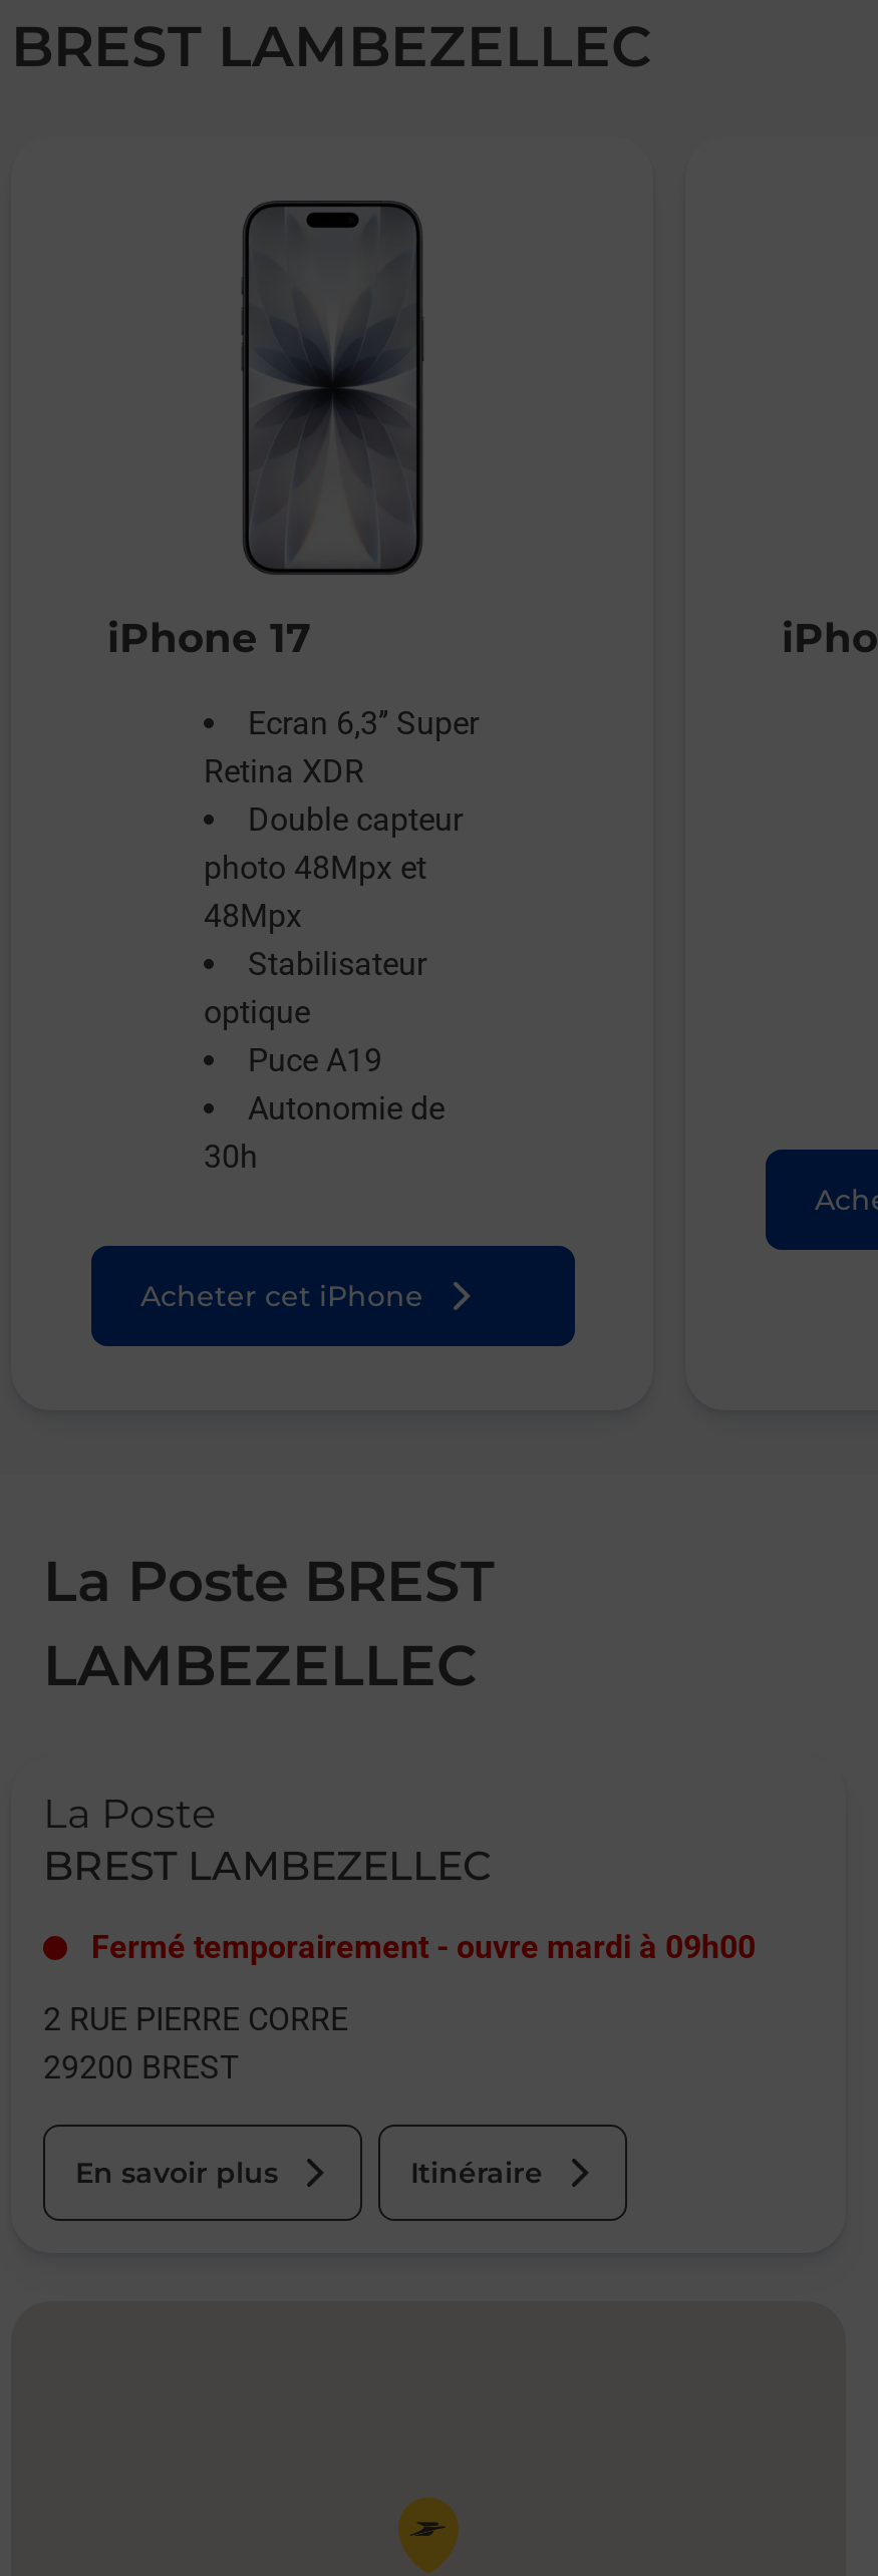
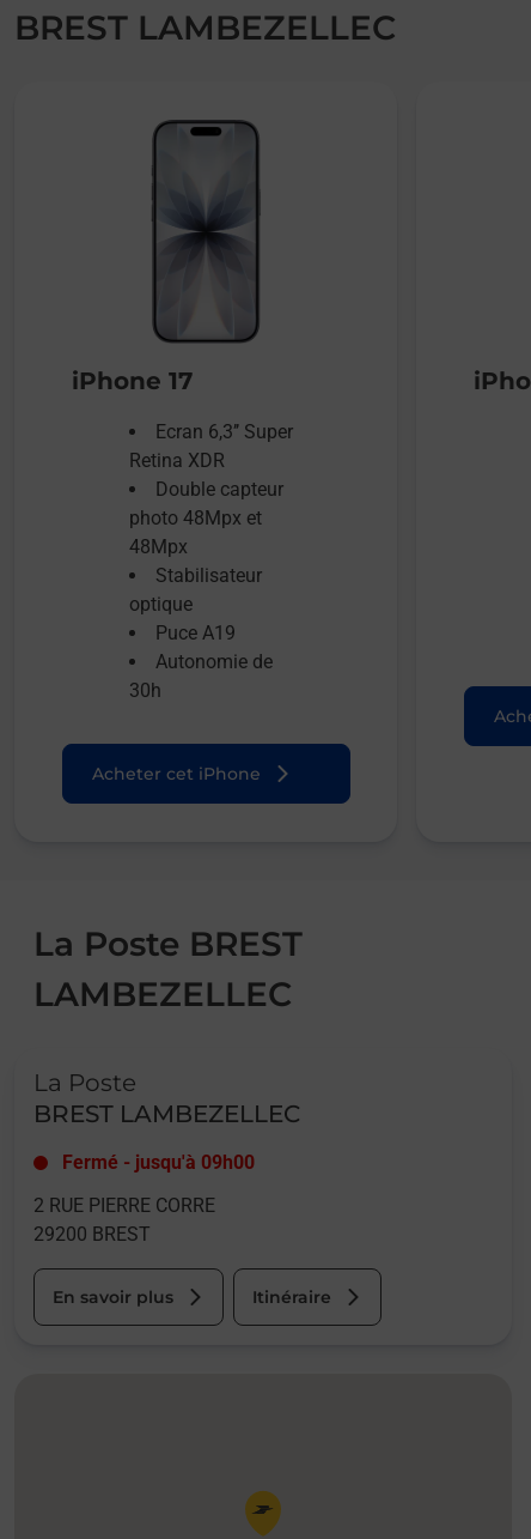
[91,1928,756,1966] Fermé temporairement - ouvre mardi à 09h00 -> [62,1151,255,1174] Fermé - jusqu'à 09h00

